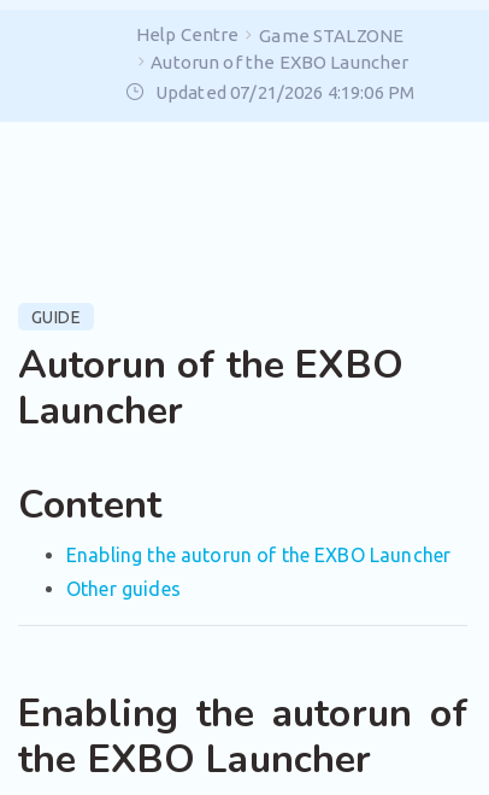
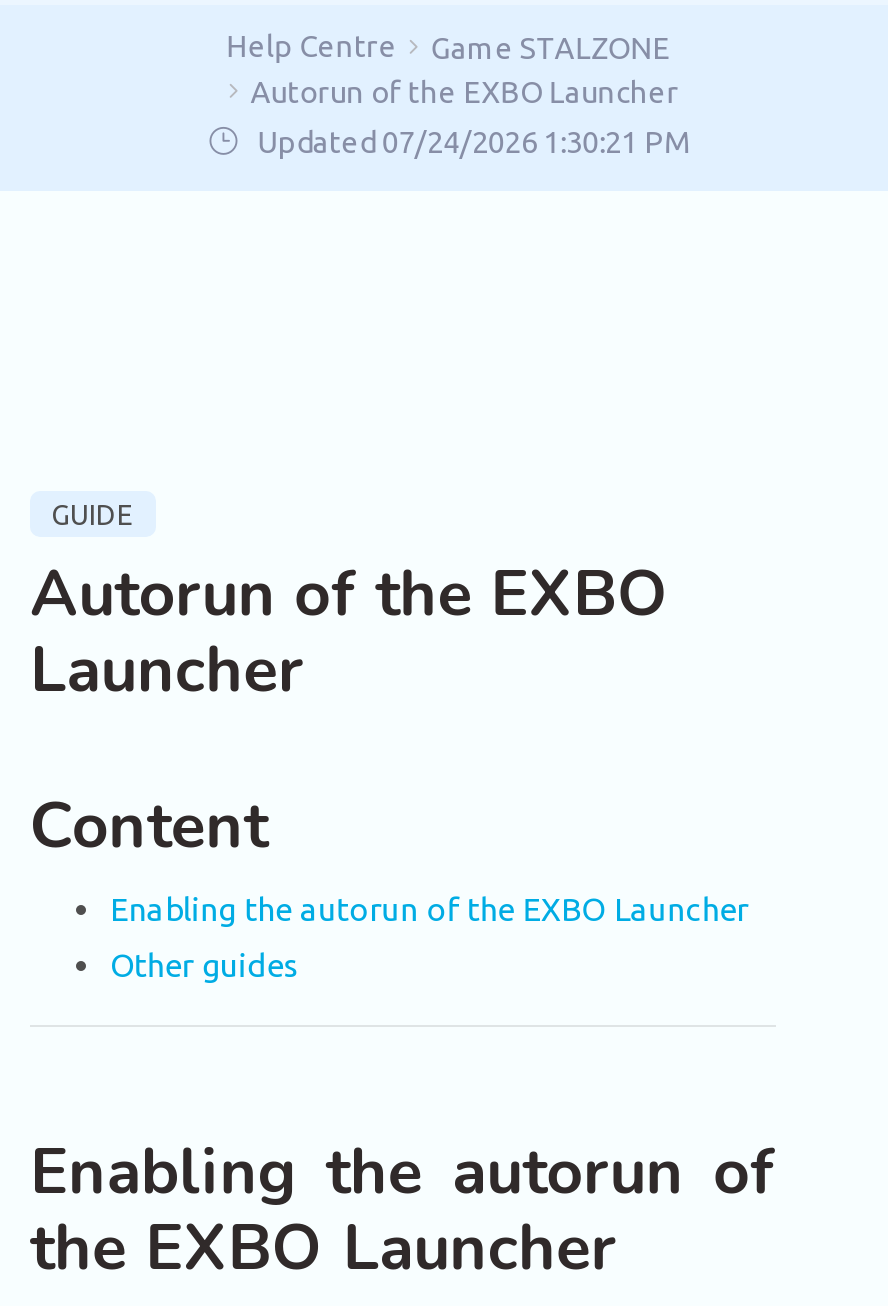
[155,82,415,103] Updated 07/21/2026 4:19:06 PM -> [258,125,688,159] Updated 07/24/2026 1:30:21 PM

